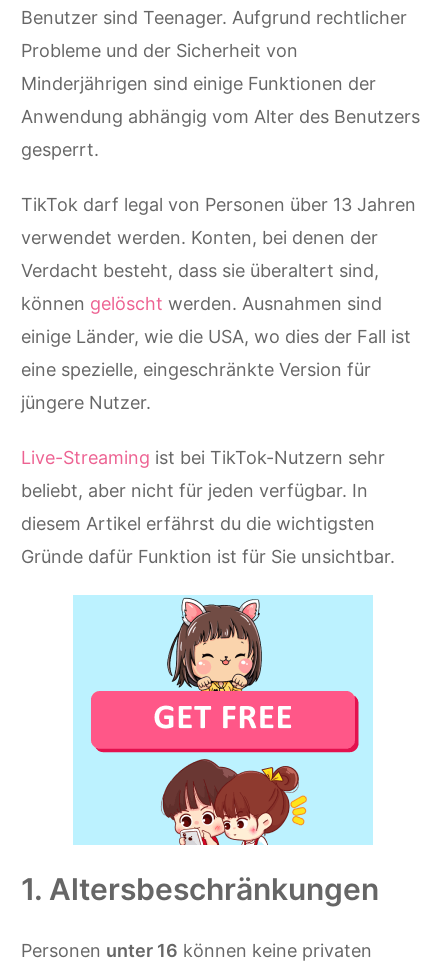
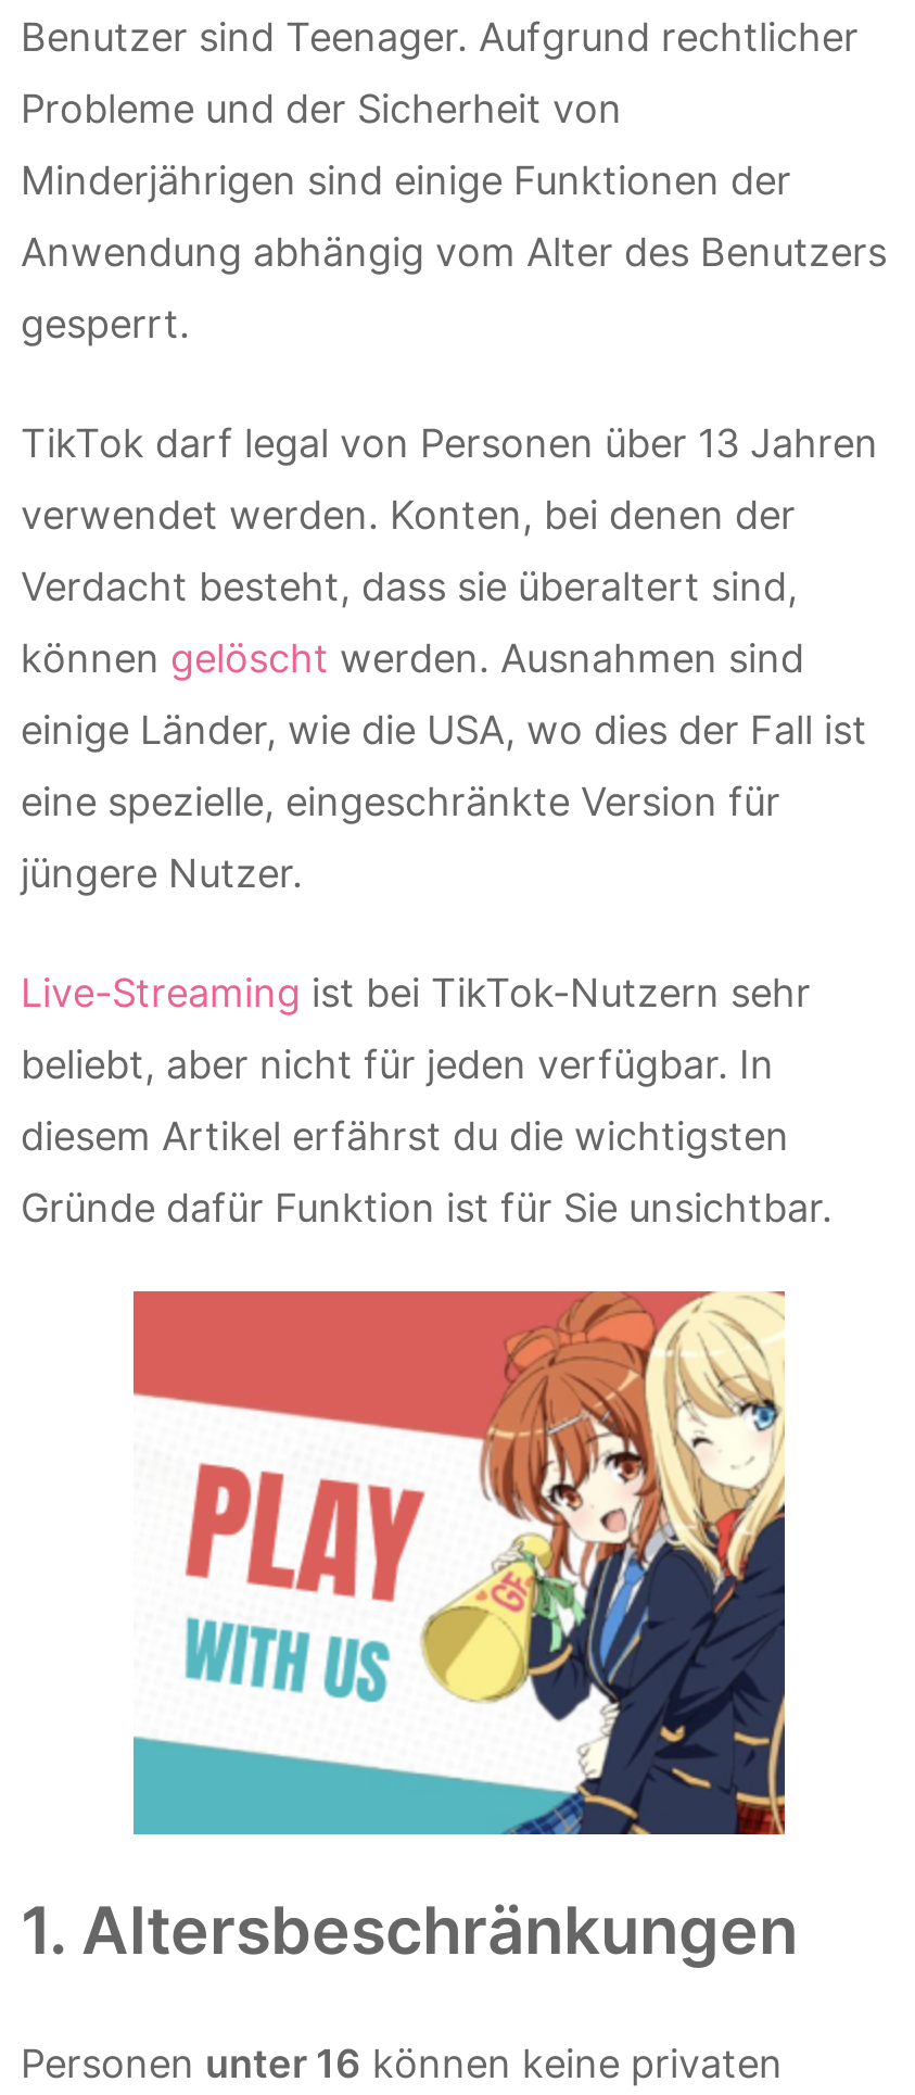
[73,595,373,846] [image] -> [131,1289,787,1837] [image]

